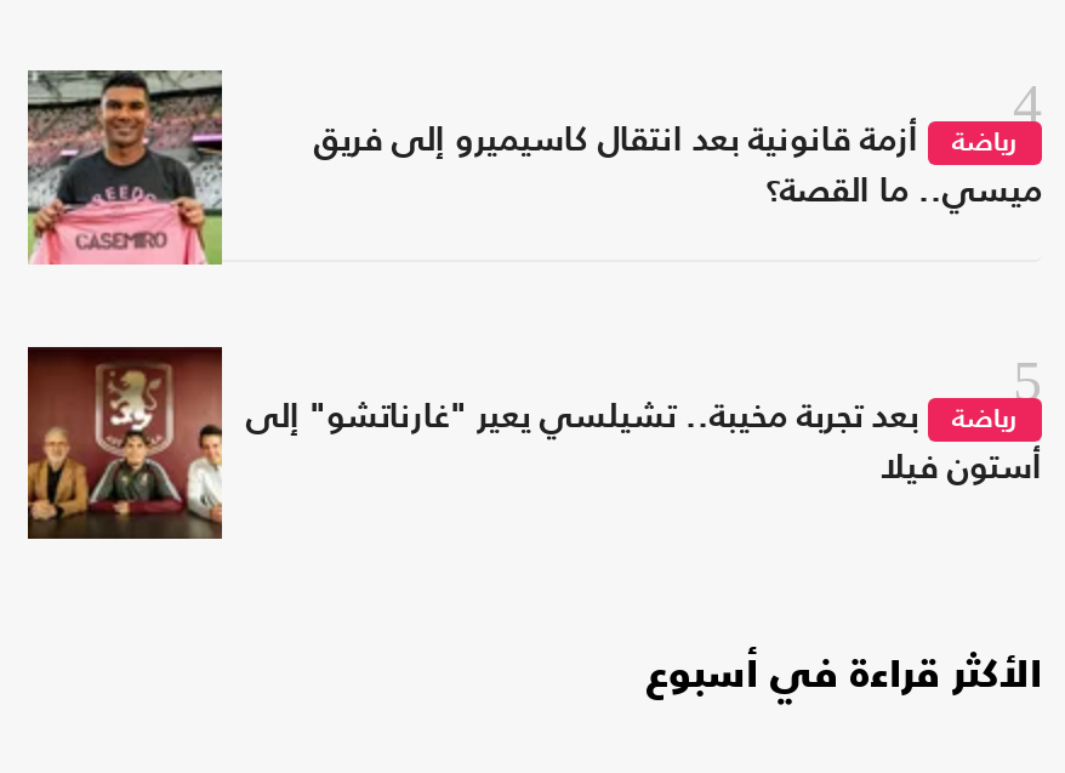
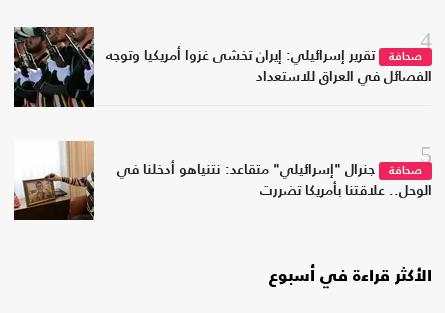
[25,70,1018,267] [image] | رياضة | أزمة قانونية بعد انتقال كاسيميرو إلى فريق -> [13,27,422,108] [image] | صحافة | تقرير إسرائيلي: إيران تخشى غزوا أمريكيا وتوجه
[765,175,1042,209] ميسي.. ما القصة؟ -> [256,70,432,84] الفصائل في العراق للاستعداد
[25,345,1018,541] [image] | رياضة | بعد تجربة مخيبة.. تشيلسي يعير "غارناتشو" إلى -> [14,141,422,220] [image] | صحافة | جنرال "إسرائيلي" متقاعد: نتنياهو أدخلنا في
[879,452,1042,486] أستون فيلا -> [260,184,432,198] الوحل.. علاقتنا بأمريكا تضررت

